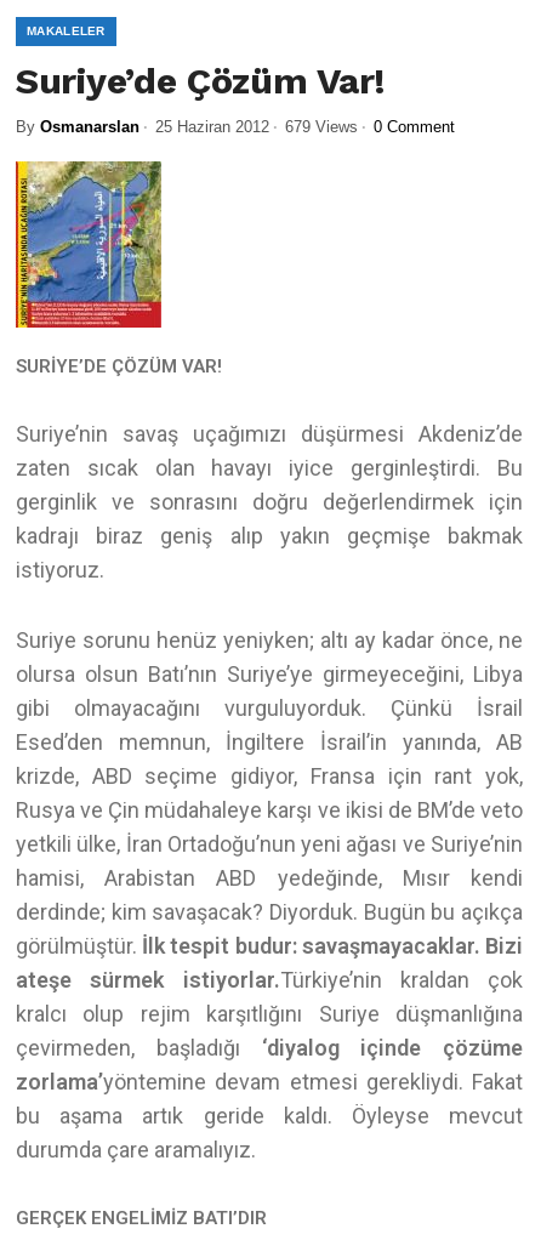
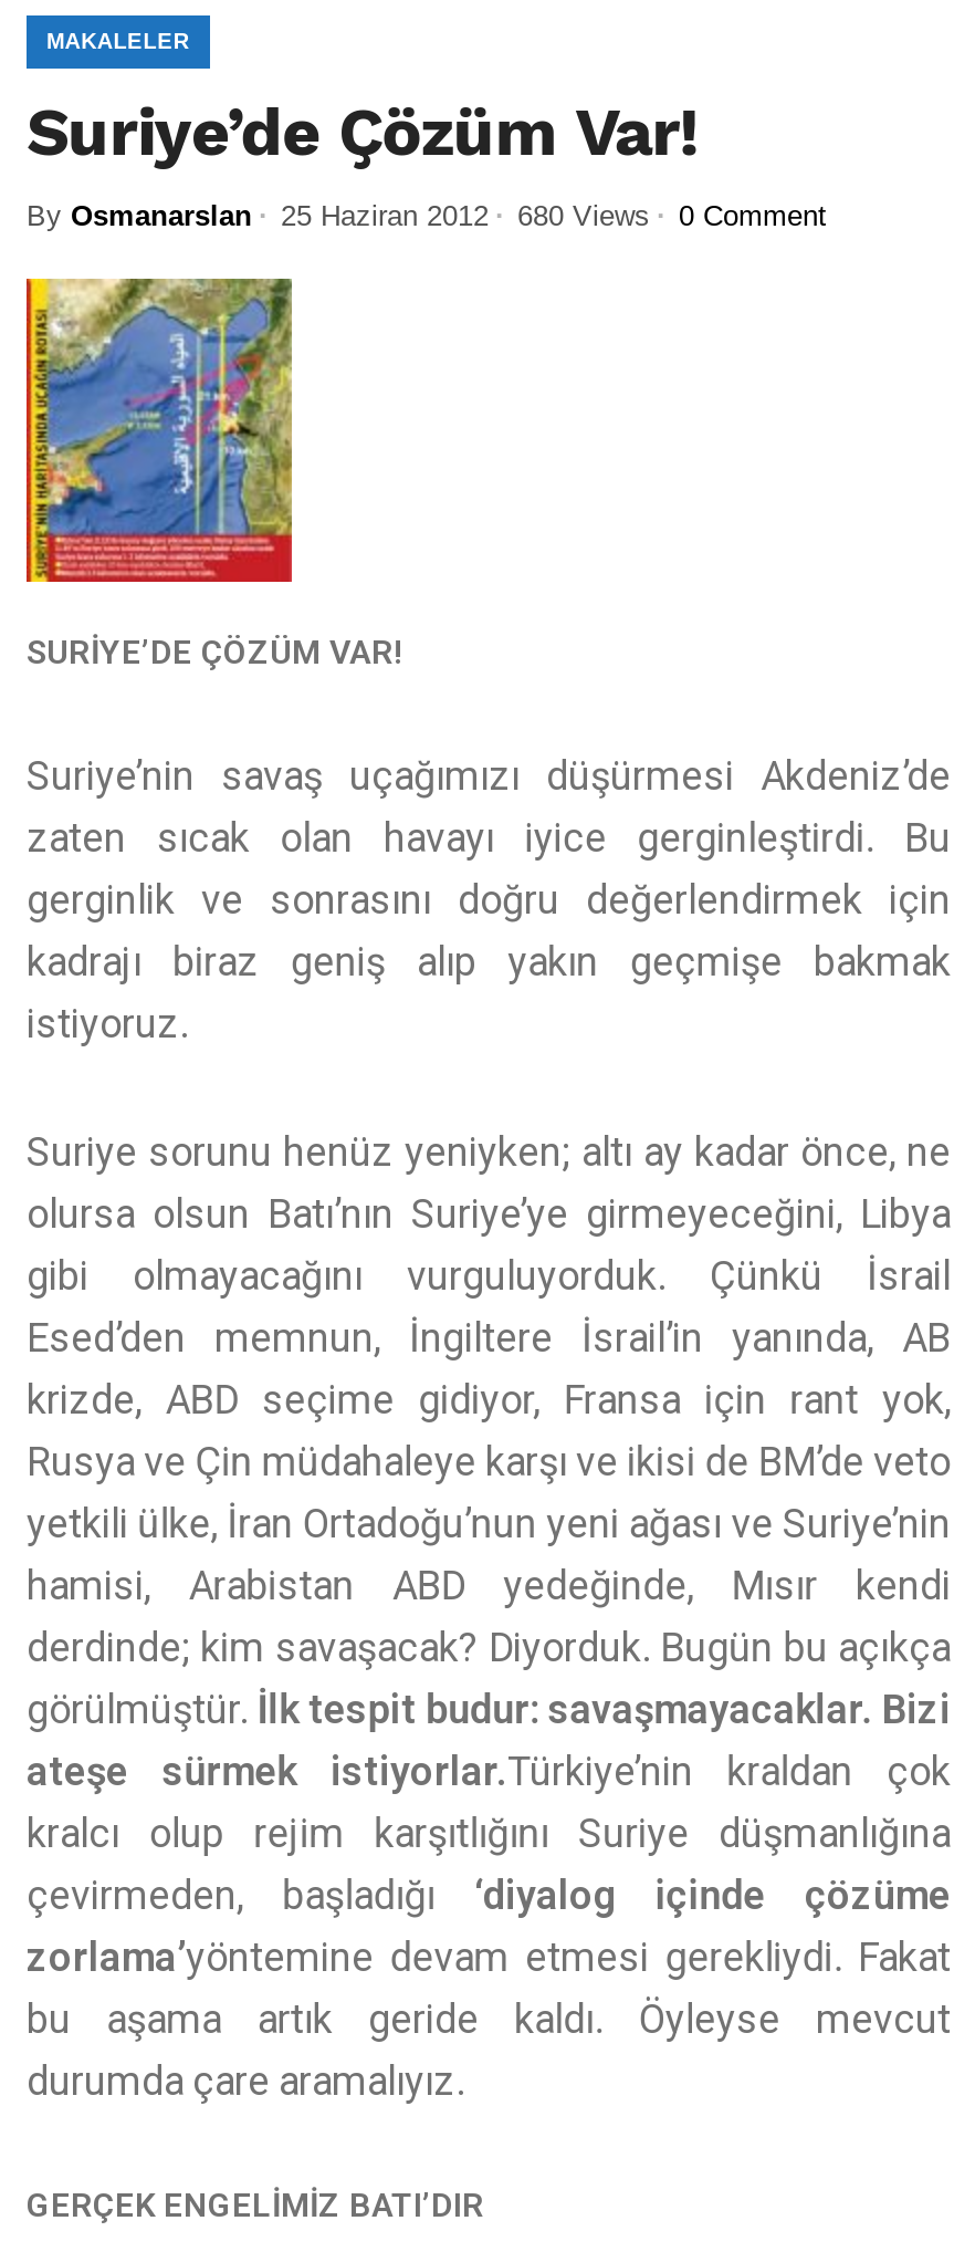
[16,118,455,136] By Osmanarslan 25 Haziran 2012 679 Views 0 Comment -> [27,199,827,232] By Osmanarslan 25 Haziran 2012 680 Views 0 Comment

